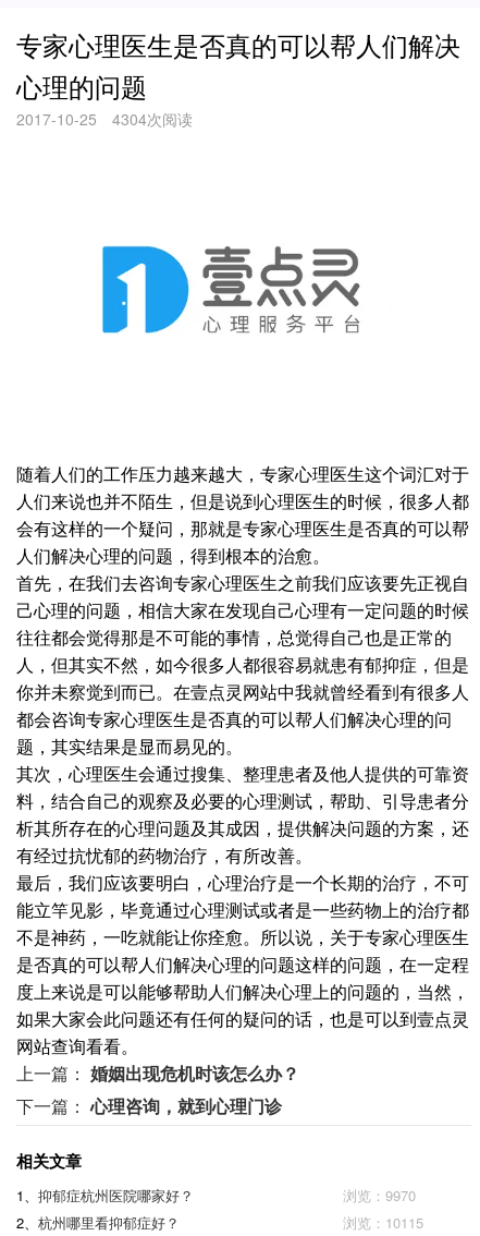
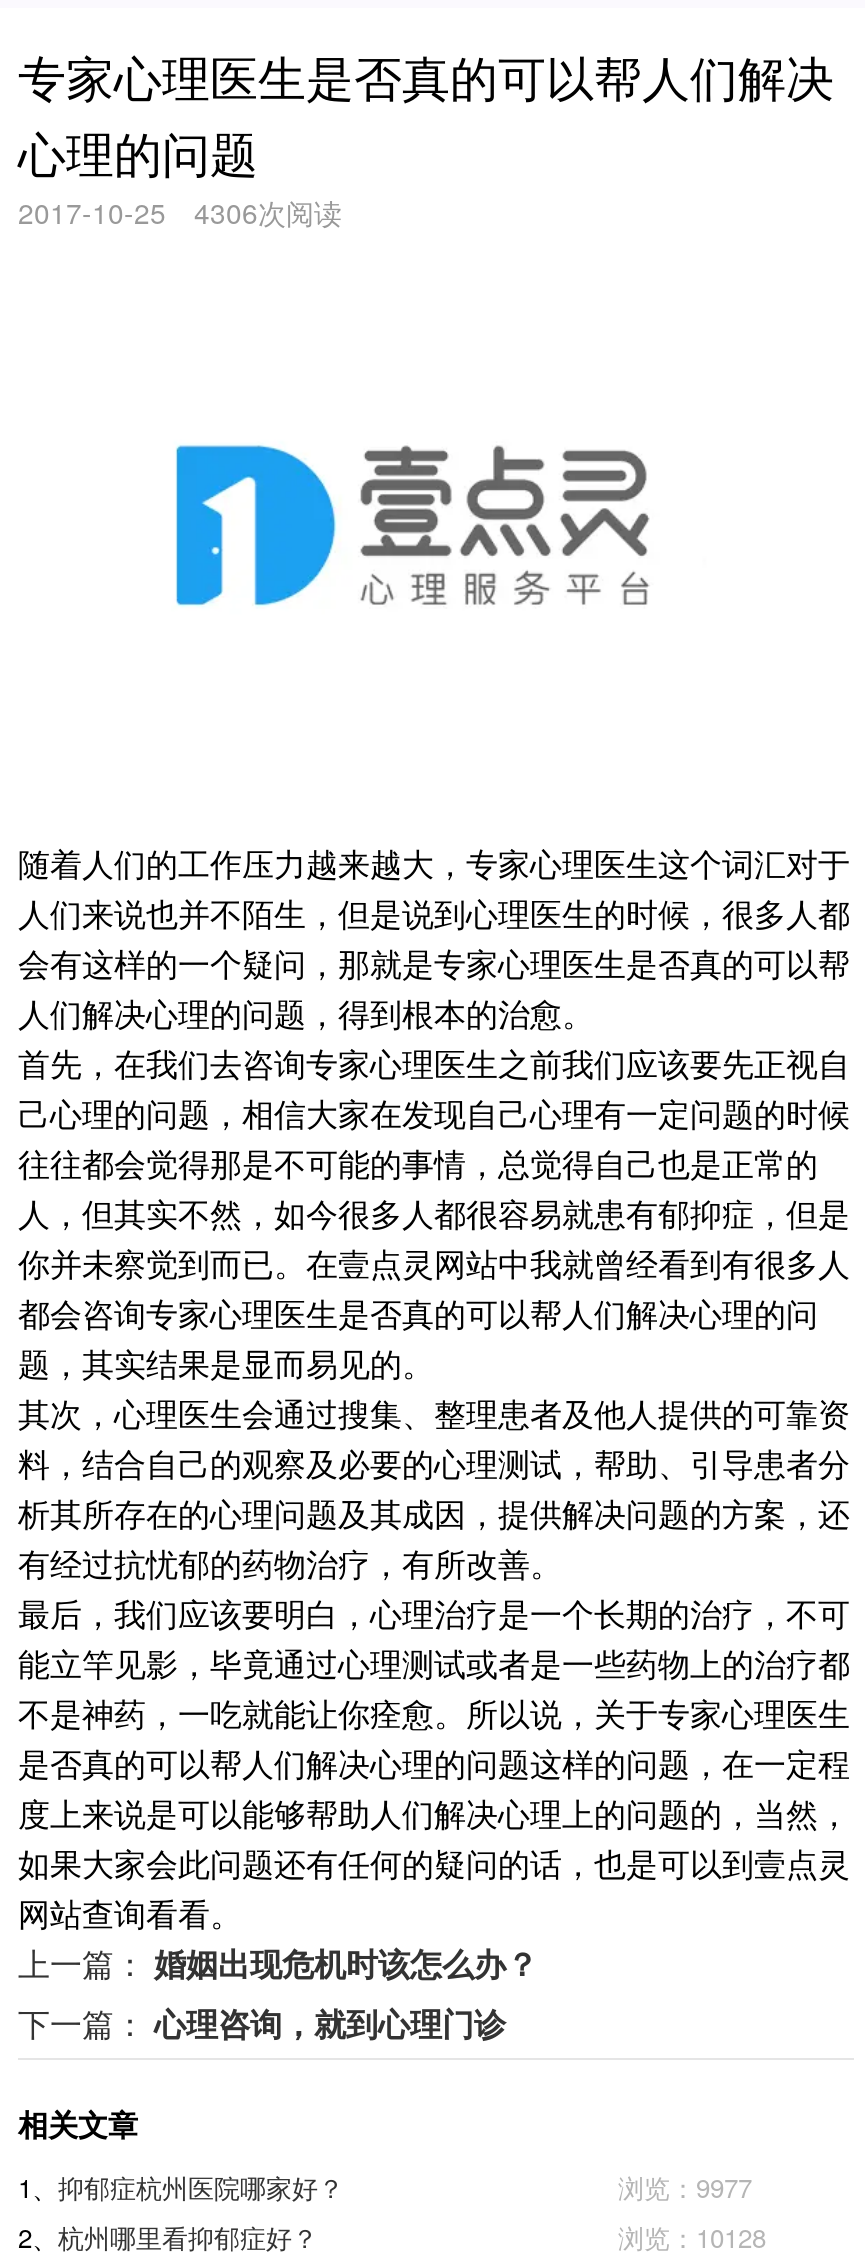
[16,108,193,130] 2017-10-25 4304次阅读 -> [18,192,342,232] 2017-10-25 4306次阅读
[343,1185,416,1205] 浏览：9970 -> [618,2168,752,2206] 浏览：9977
[343,1212,423,1233] 浏览：10115 -> [618,2218,766,2256] 浏览：10128

